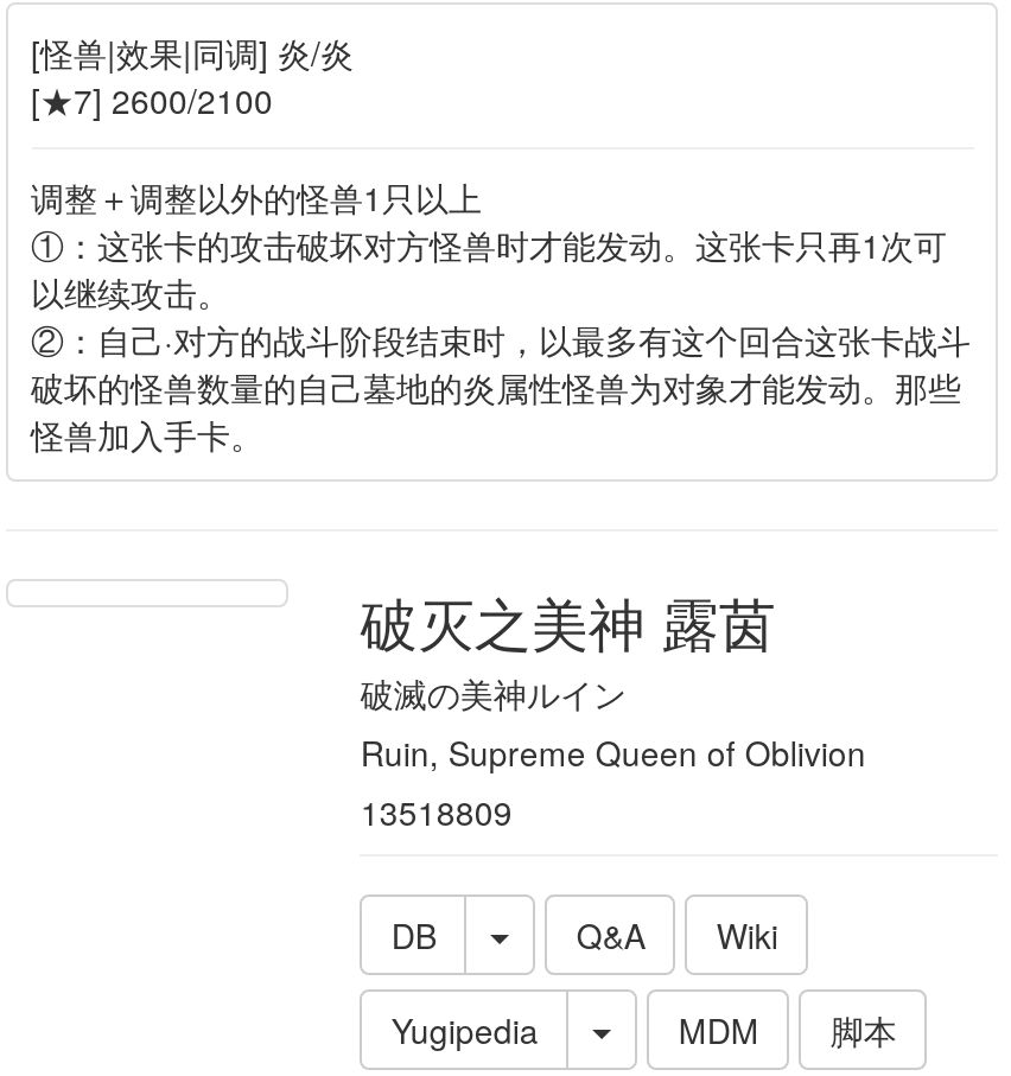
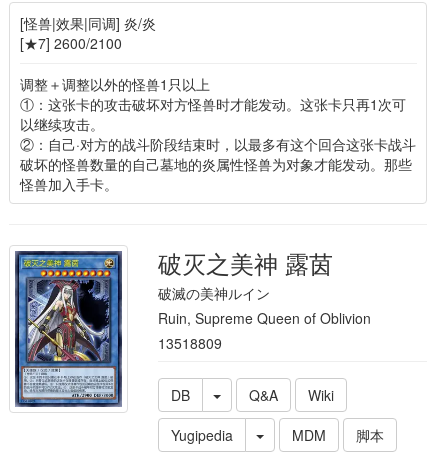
none -> [14,250,123,408] [image]

